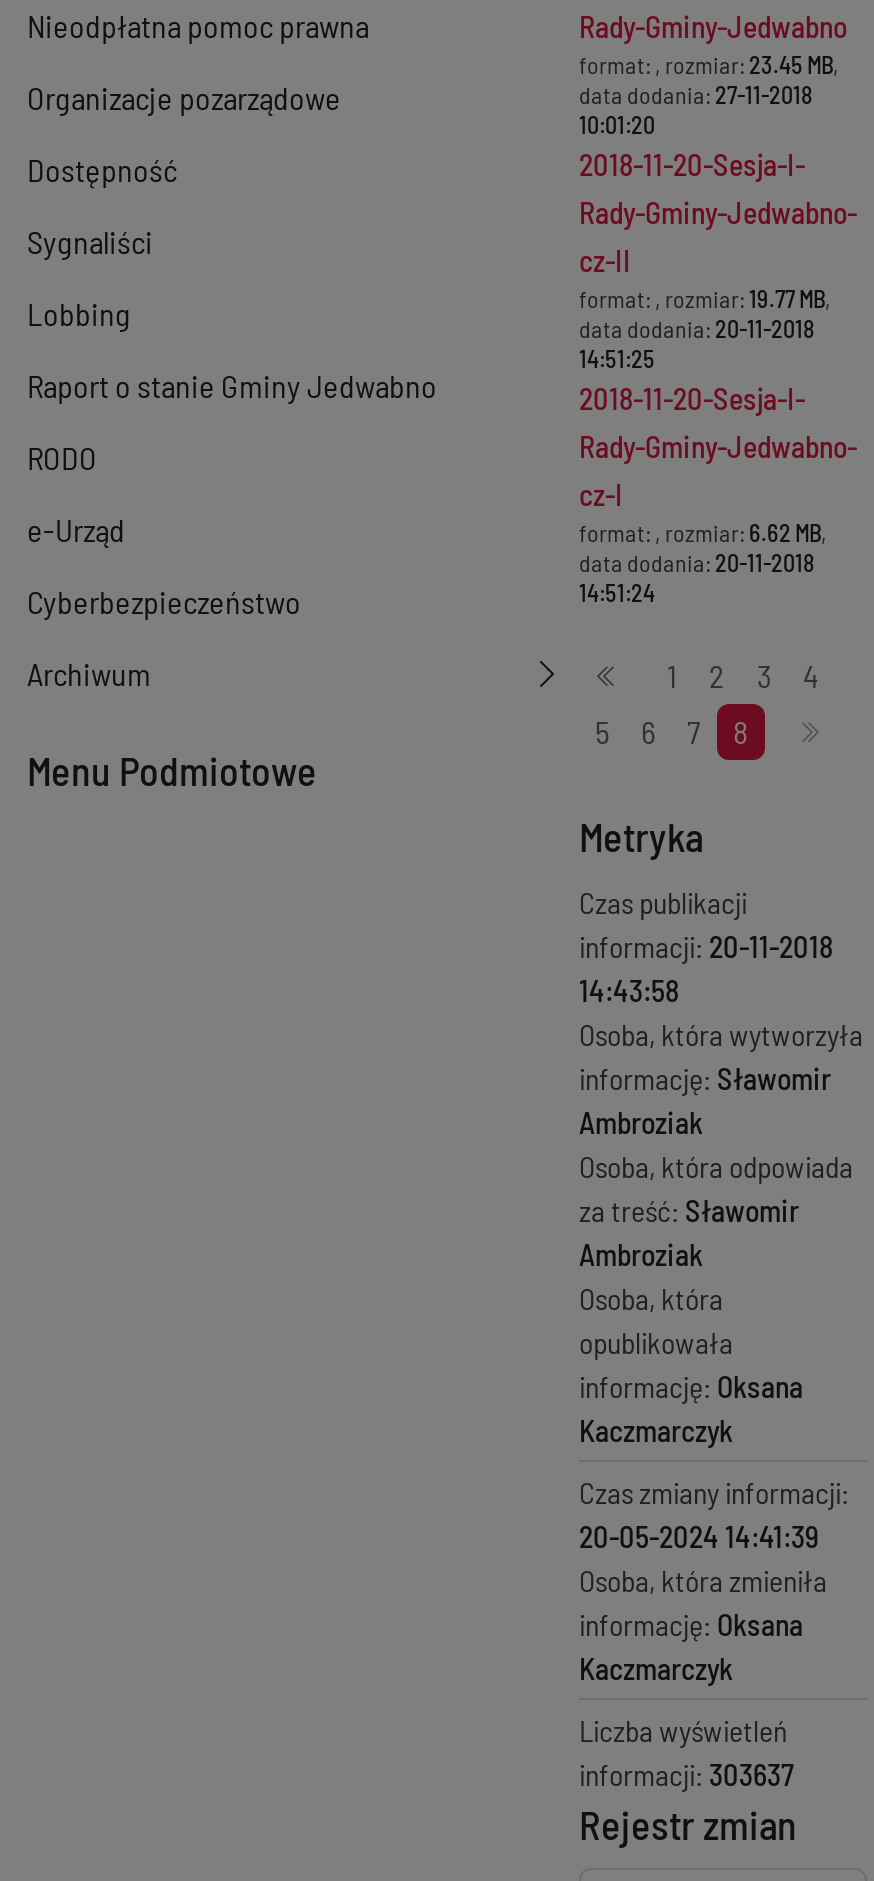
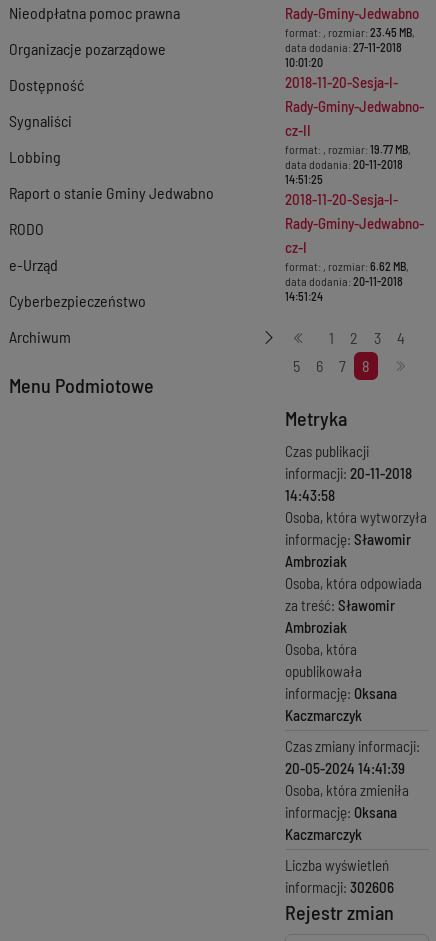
[579,1756,793,1792] informacji: 303637 -> [285,878,394,896] informacji: 302606

